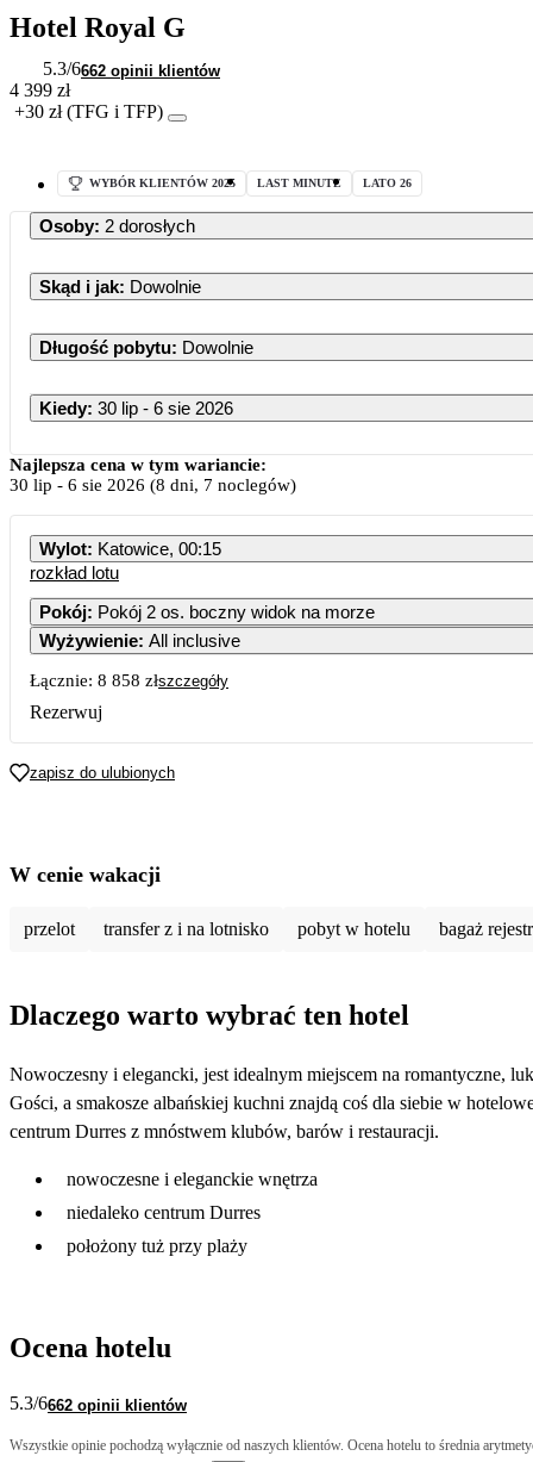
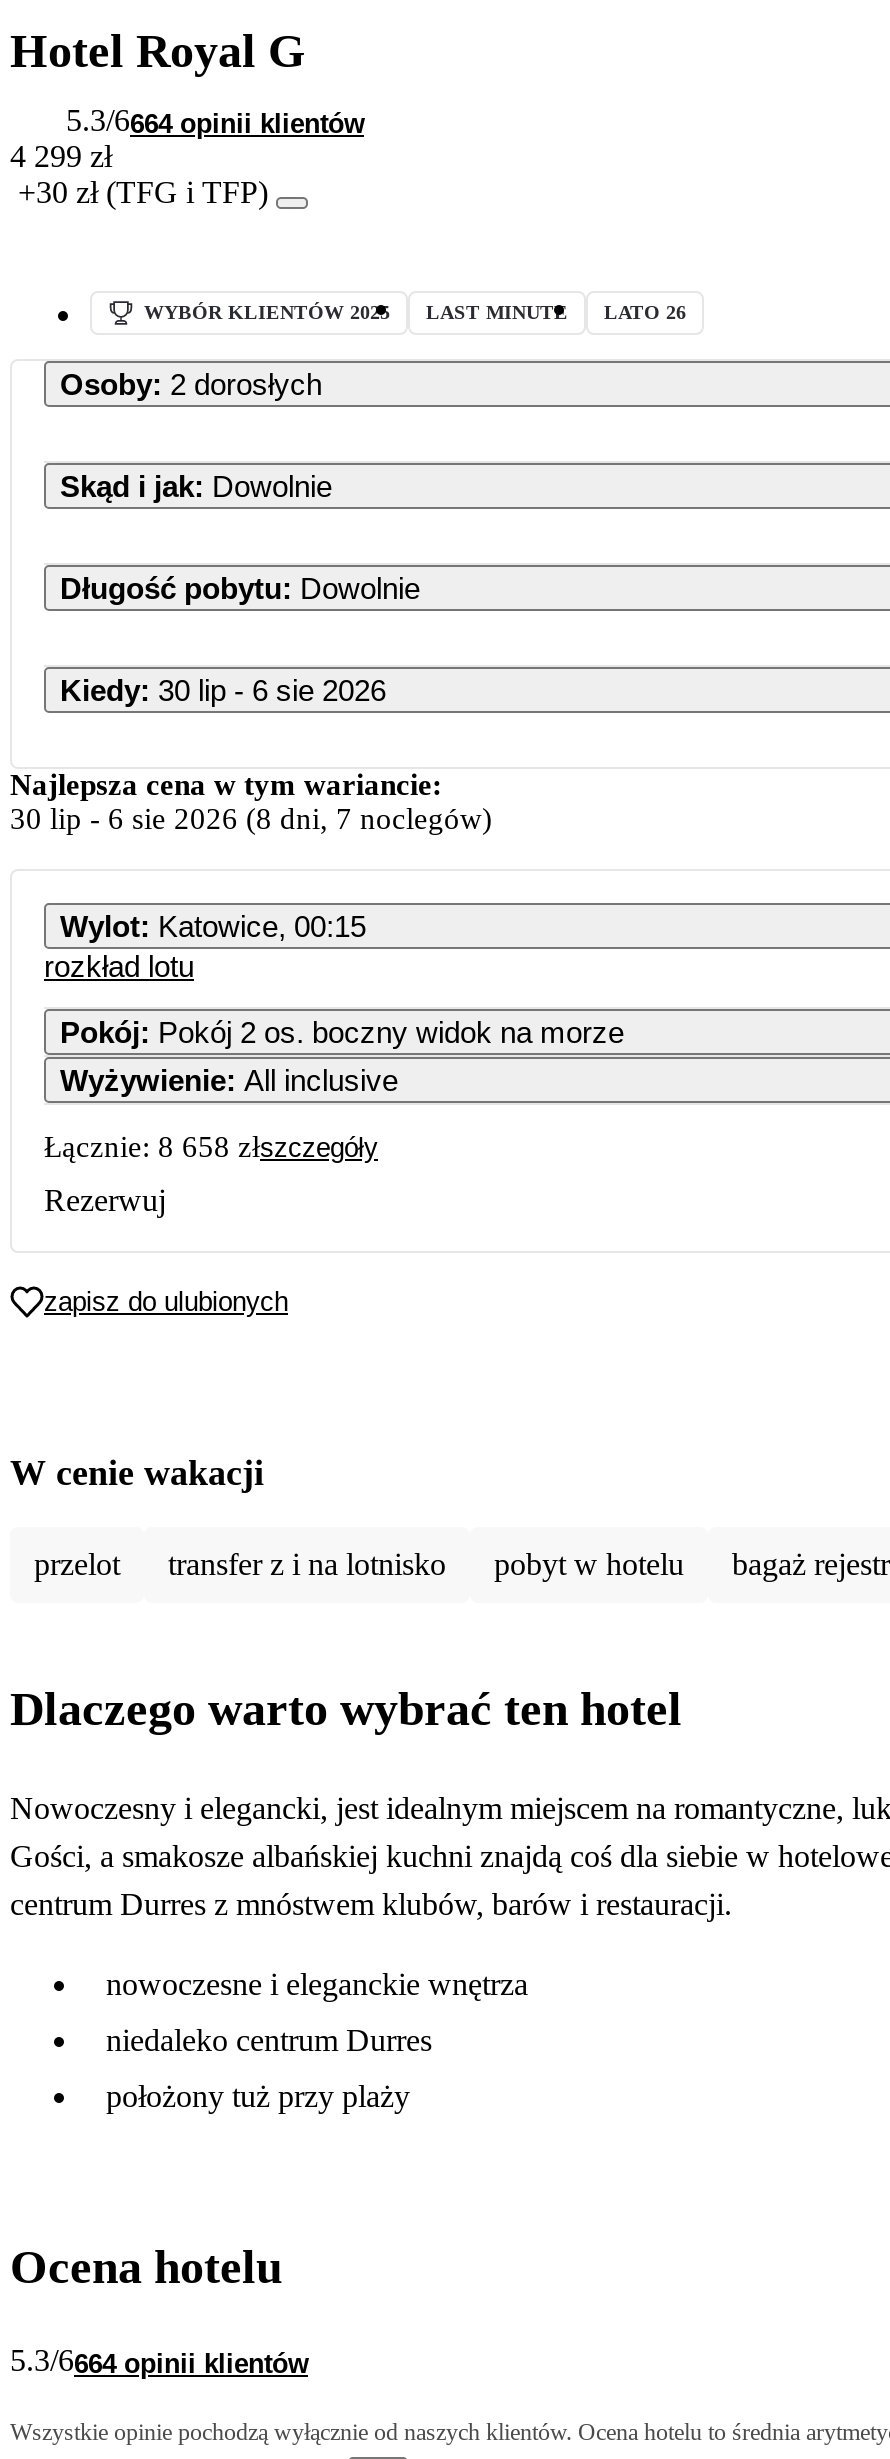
[43,58,220,79] 5.3/6662 opinii klientów -> [66,102,364,138] 5.3/6664 opinii klientów
[10,79,70,99] 4 399 zł -> [10,138,112,172] 4 299 zł
[30,670,228,689] Łącznie: 8 858 złszczegóły -> [44,1130,378,1162] Łącznie: 8 658 złszczegóły
[10,1393,187,1415] 5.3/6662 opinii klientów -> [10,2344,308,2380] 5.3/6664 opinii klientów

